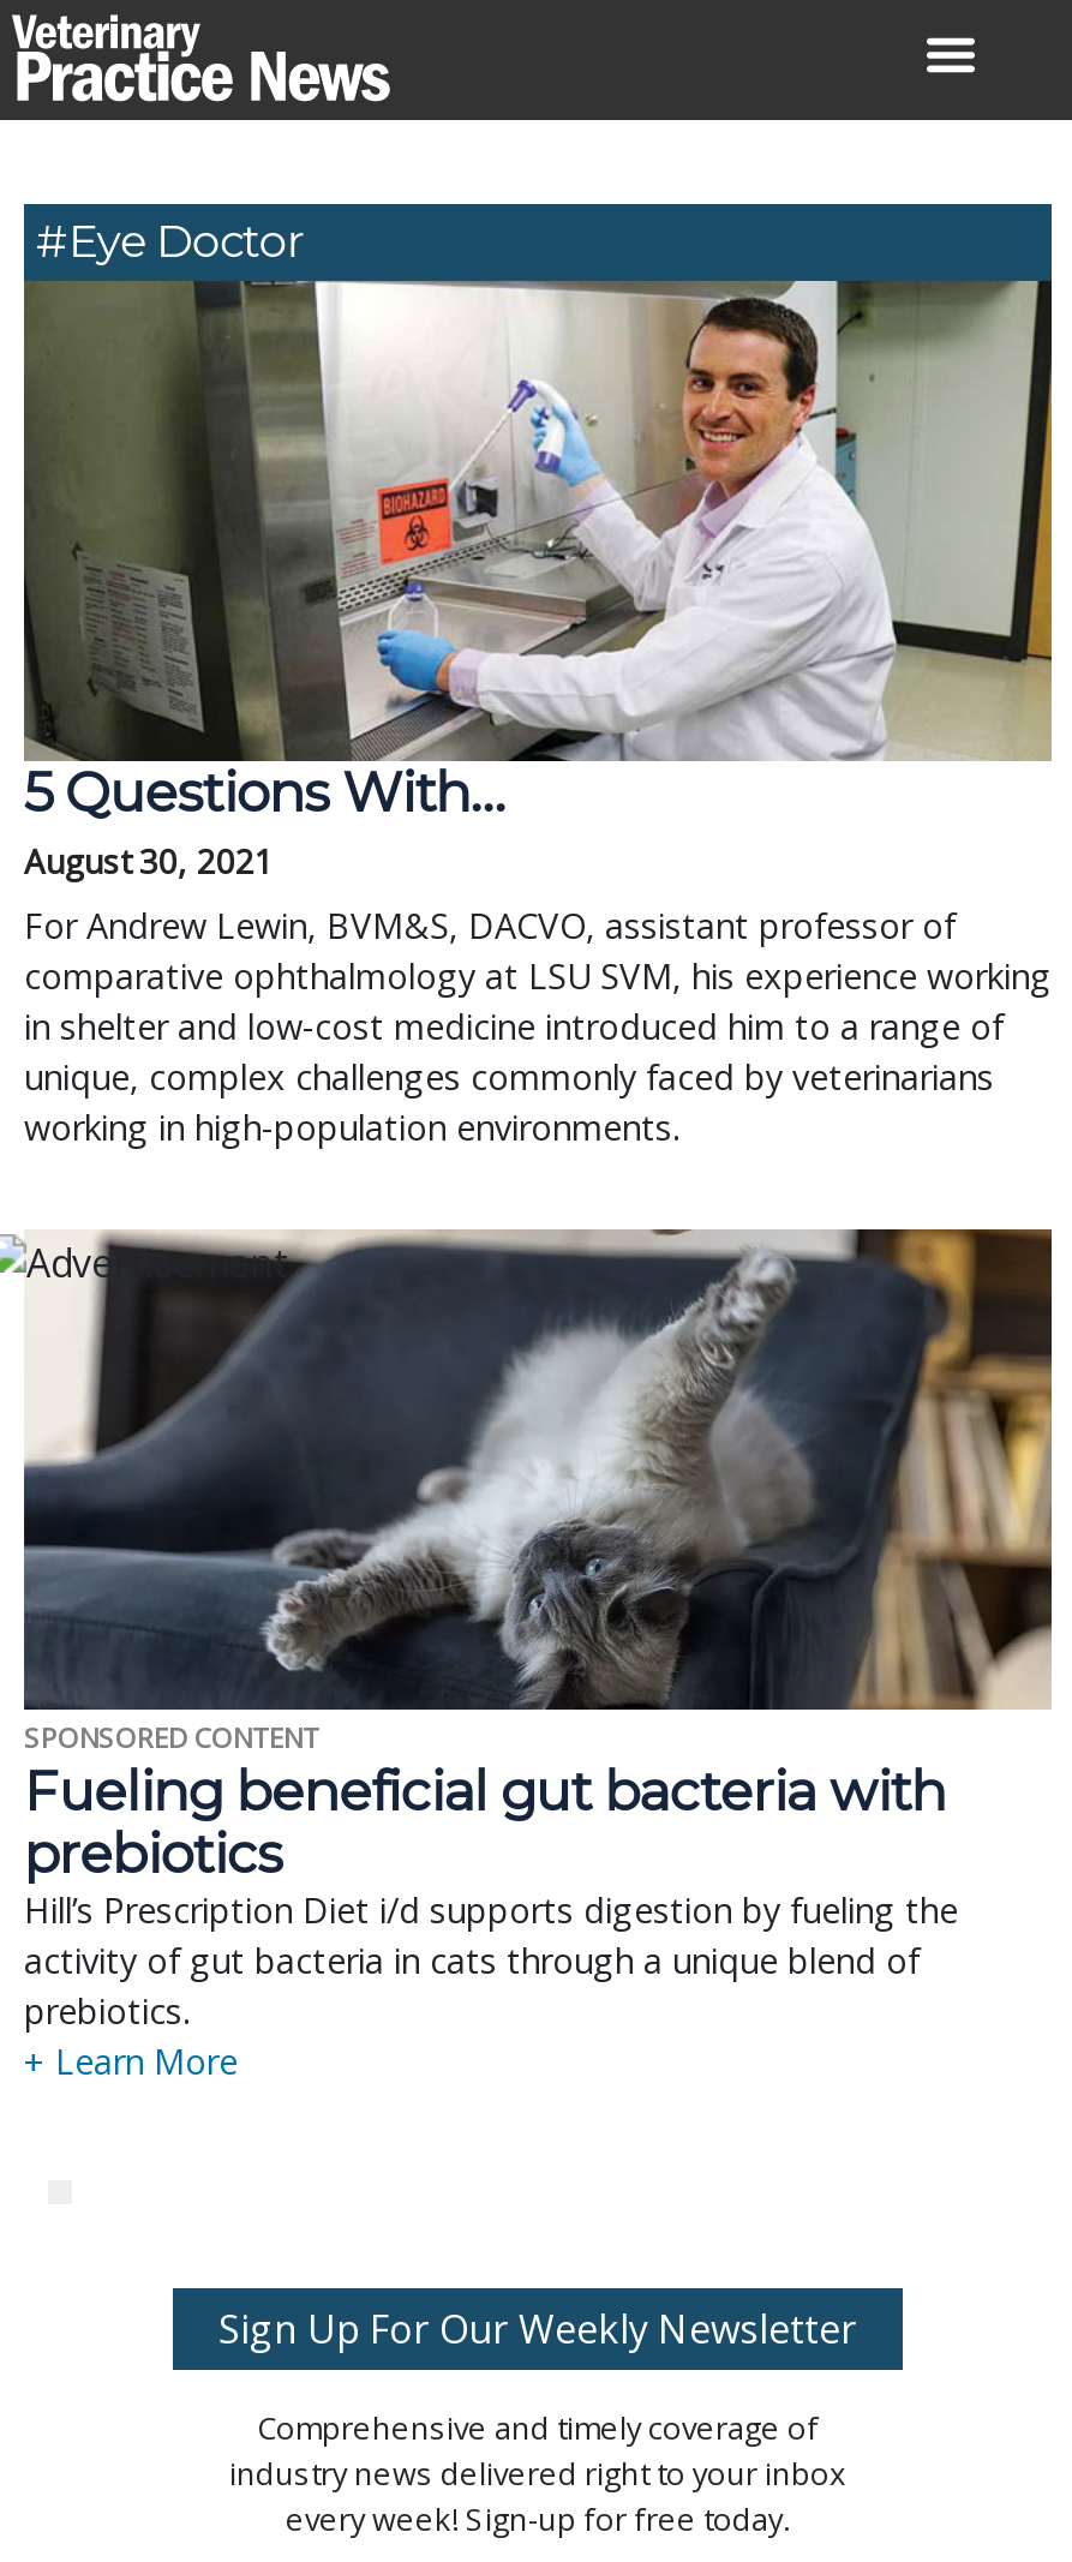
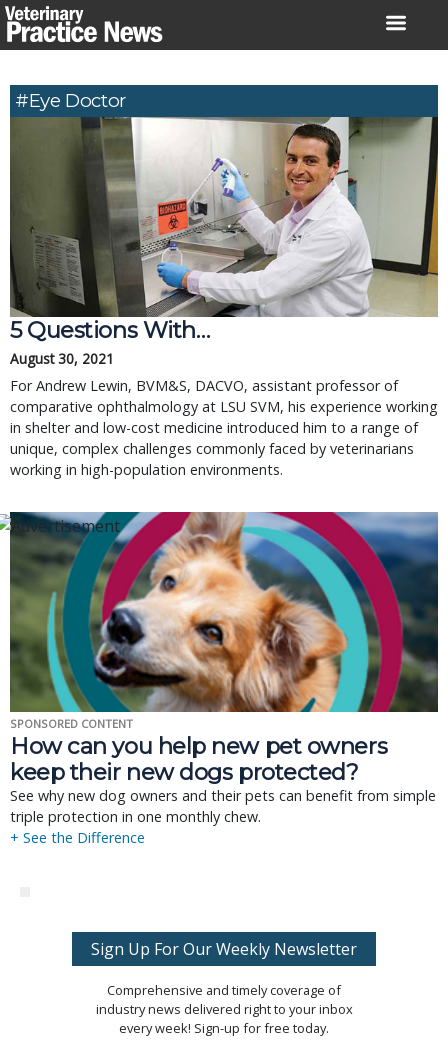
[22,1227,1054,2084] [image] | Fueling beneficial gut bacteria with | prebiotics | Hill’s Prescription Diet i/d supports digestion by fueling the | activity of gut bacteria in cats through a unique blend of | prebiotics. | + Learn More -> [9,511,439,847] [image] | How can you help new pet owners | keep their new dogs protected? | See why new dog owners and their pets can benefit from simple | triple protection in one monthly chew. | + See the Difference

